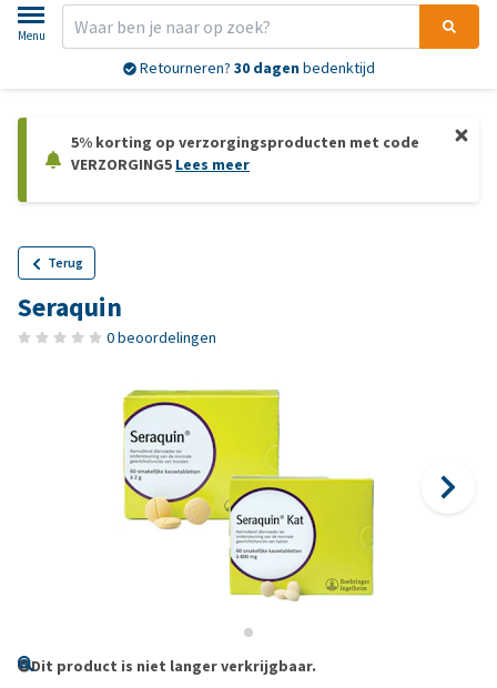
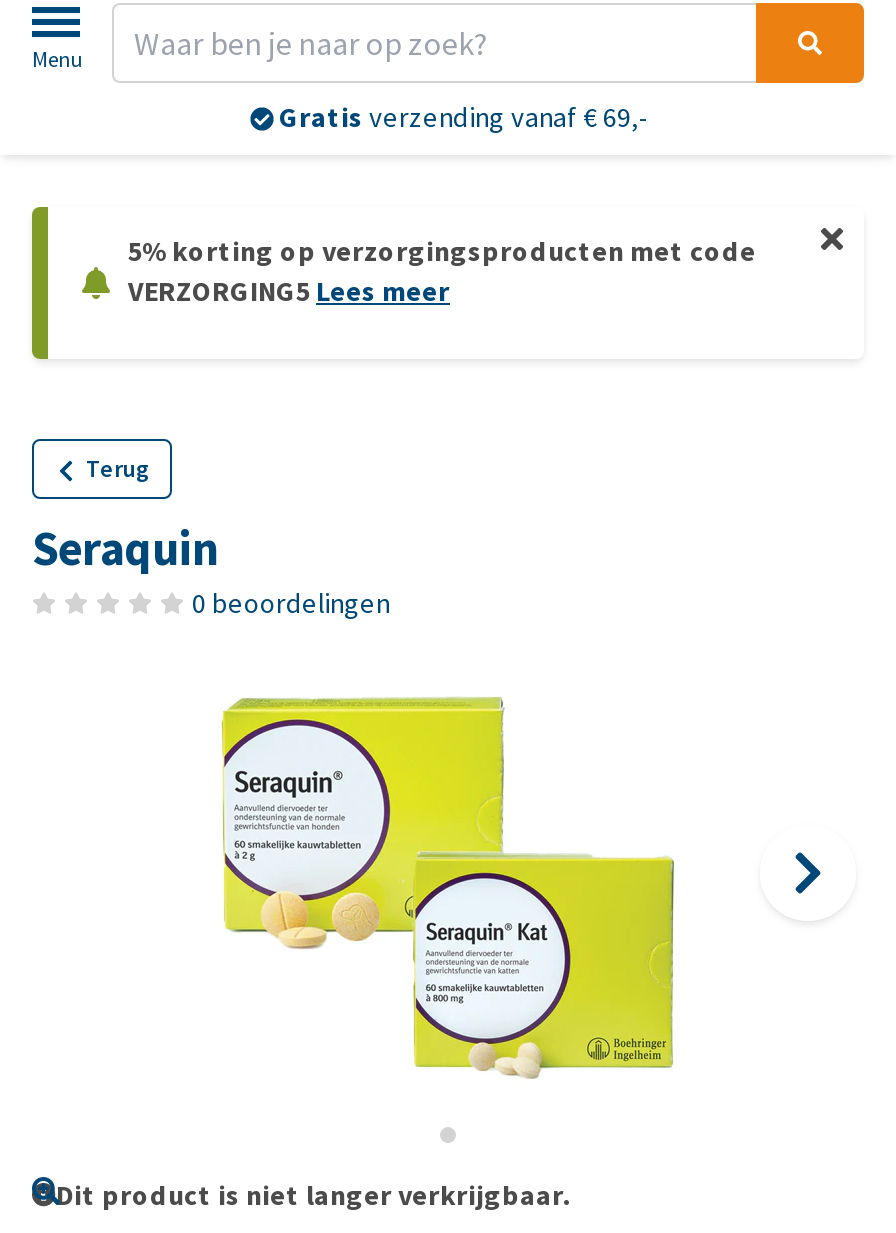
[136,58,374,78] Retourneren? 30 dagen bedenktijd -> [279,100,647,136] Gratis verzending vanaf € 69,-

